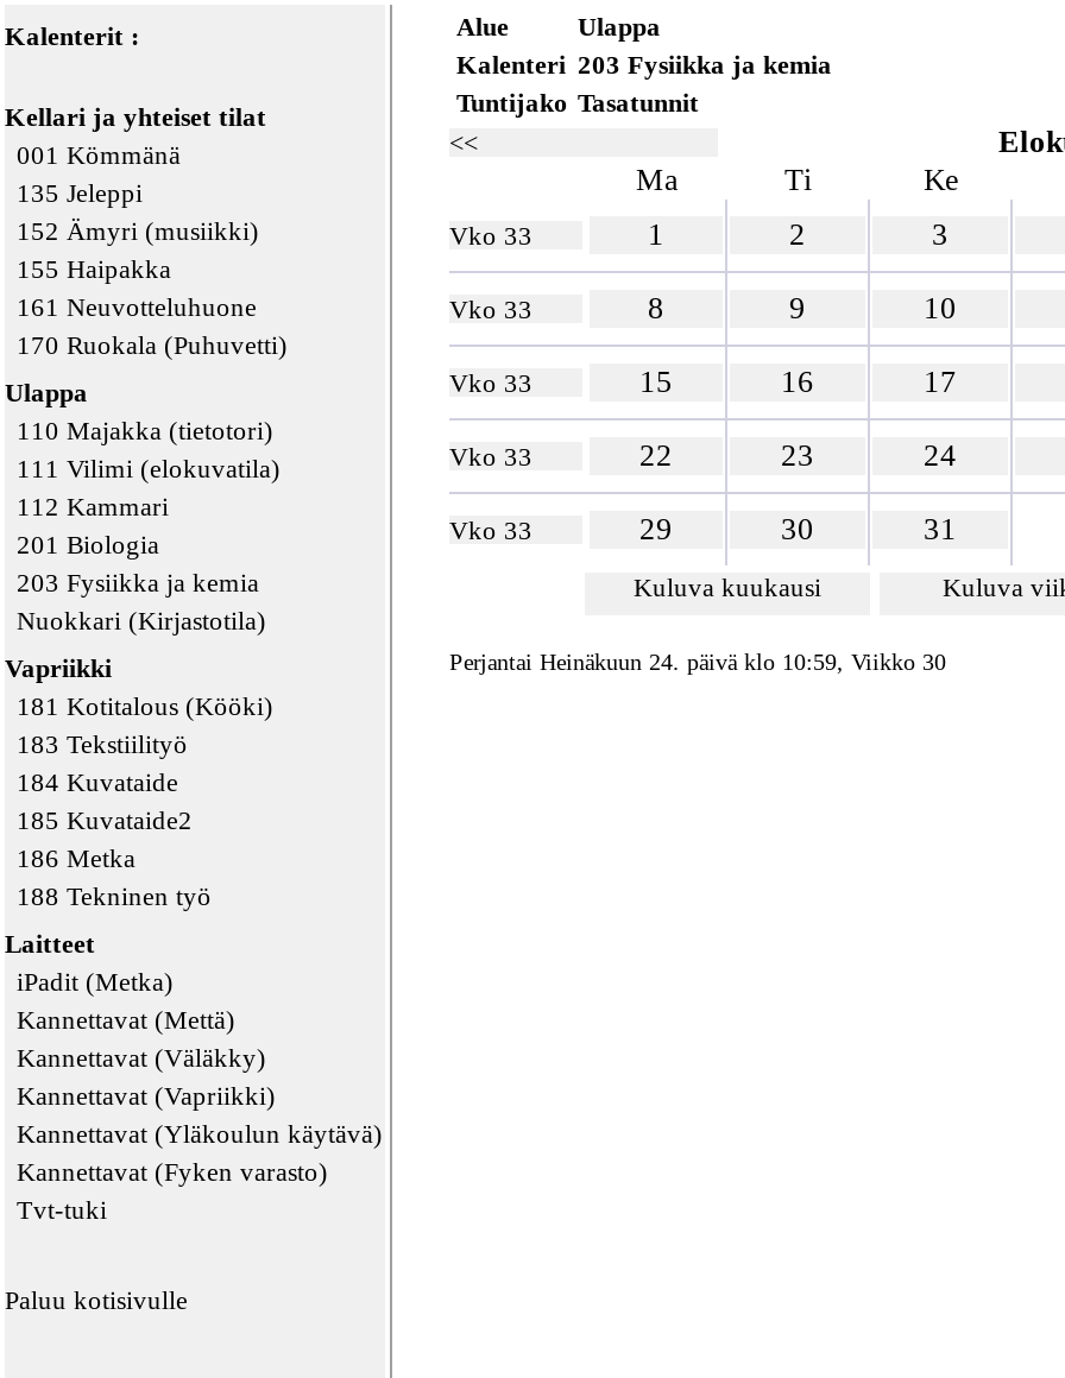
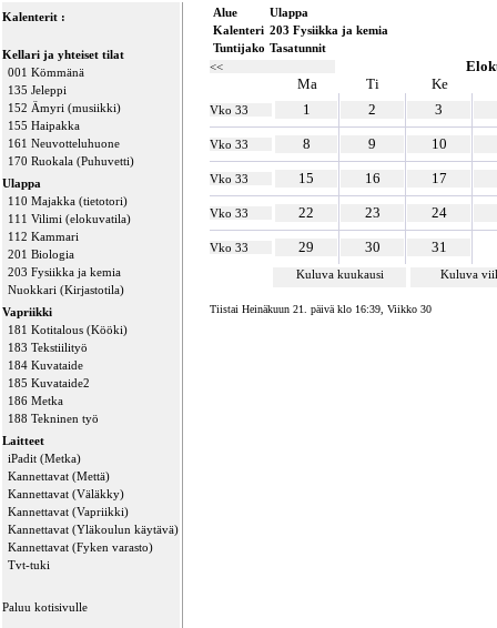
[449,649,946,675] Perjantai Heinäkuun 24. päivä klo 10:59, Viikko 30 -> [210,303,432,315] Tiistai Heinäkuun 21. päivä klo 16:39, Viikko 30

